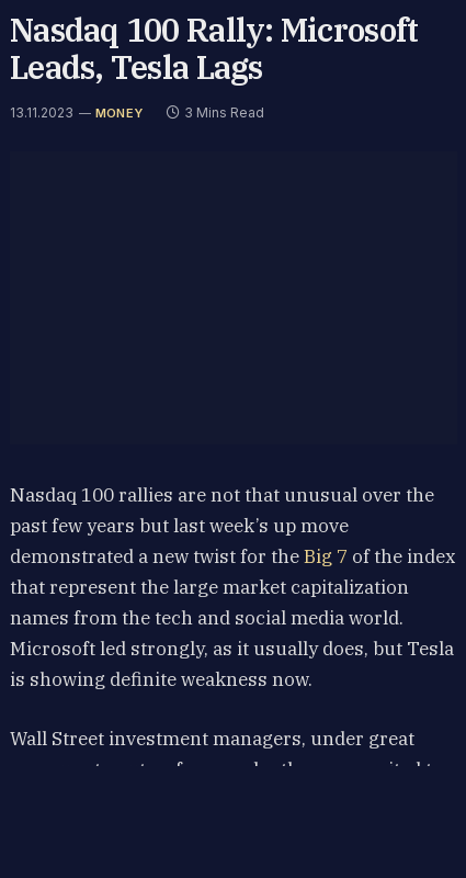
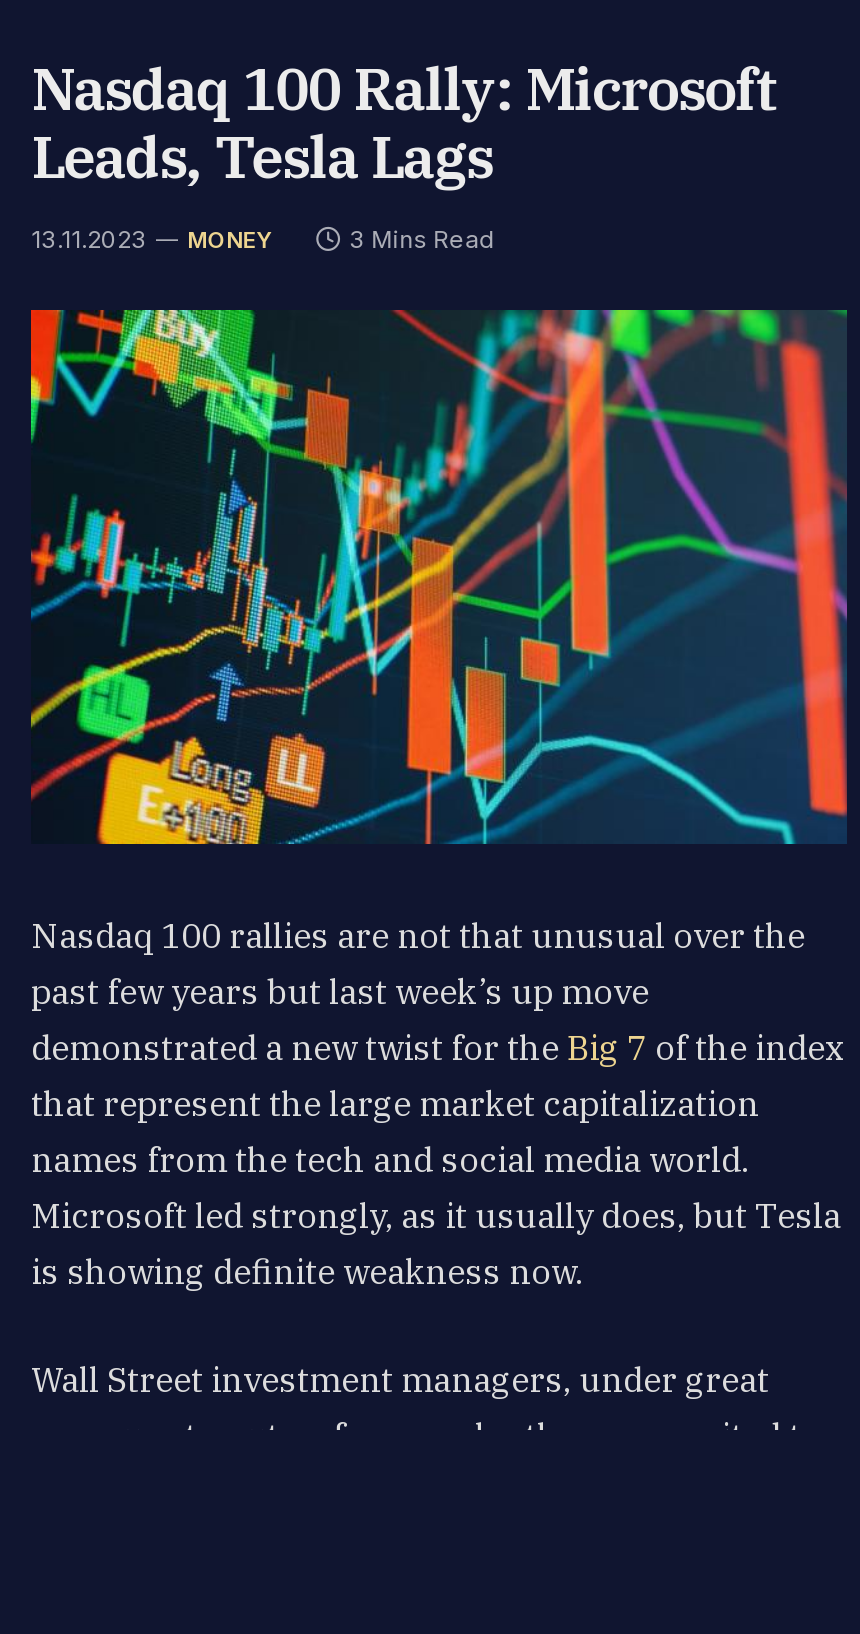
none -> [29,308,849,846] [image]

